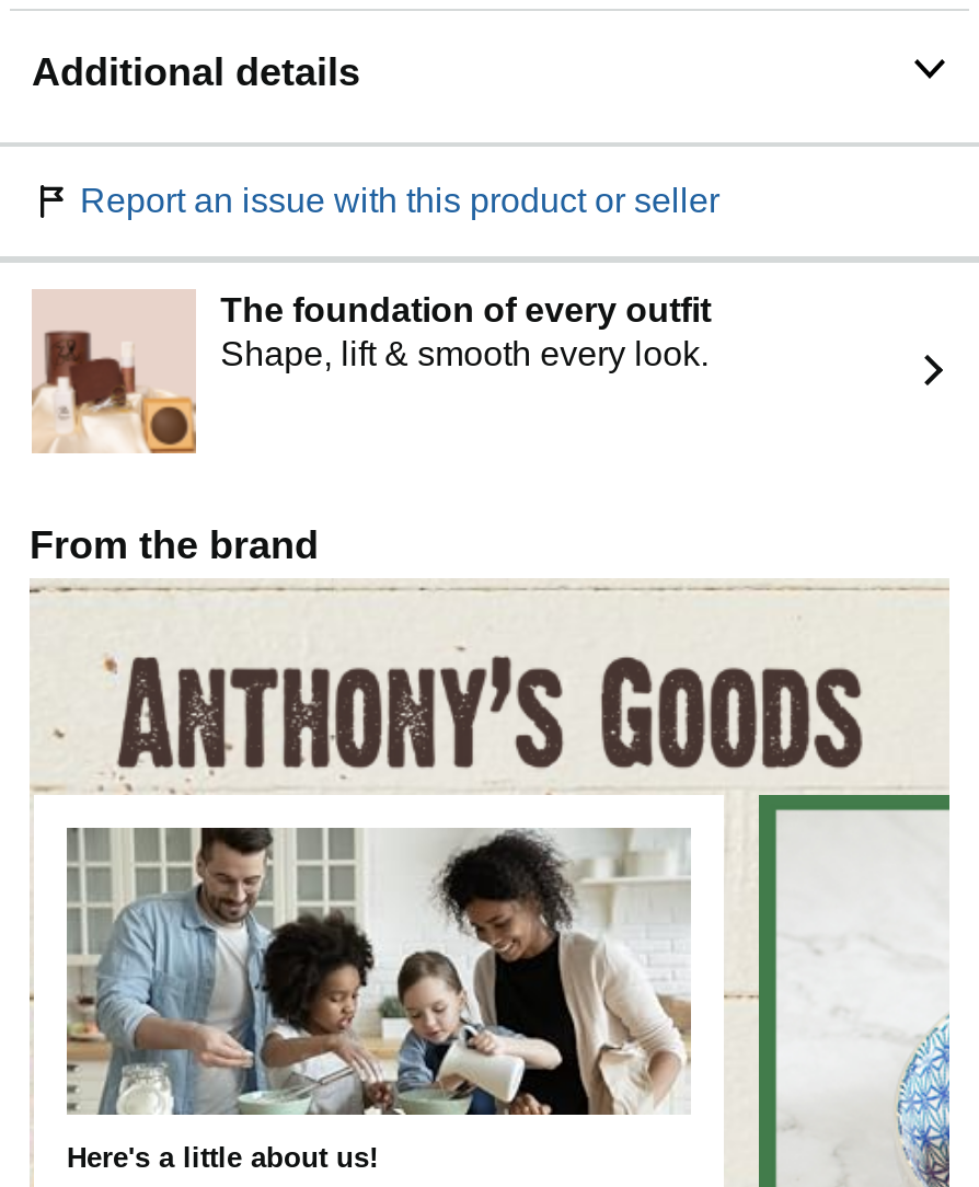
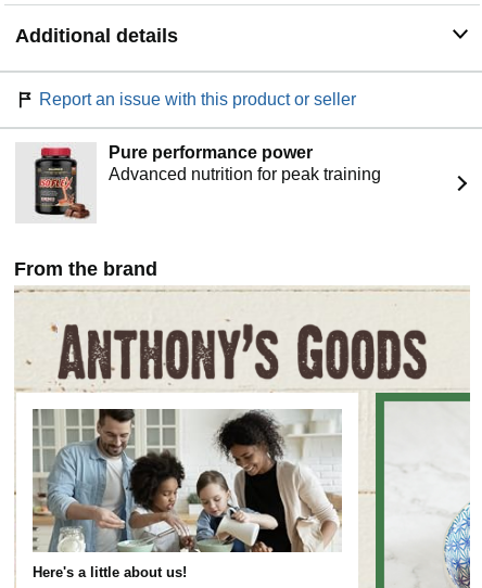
[32,290,711,456] [image] | The foundation of every outfit | Shape, lift & smooth every look. -> [16,144,381,225] [image] | Pure performance power | Advanced nutrition for peak training

